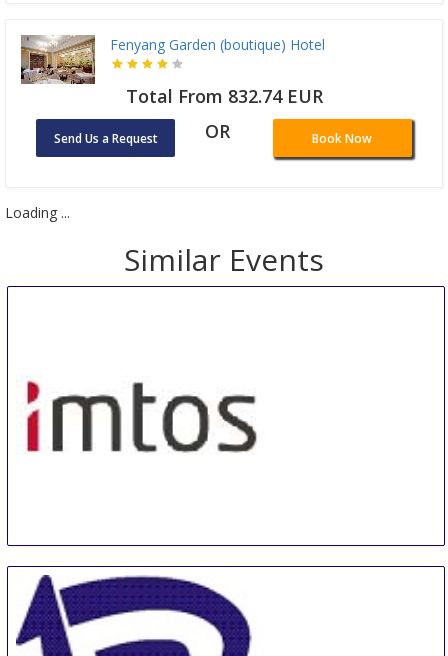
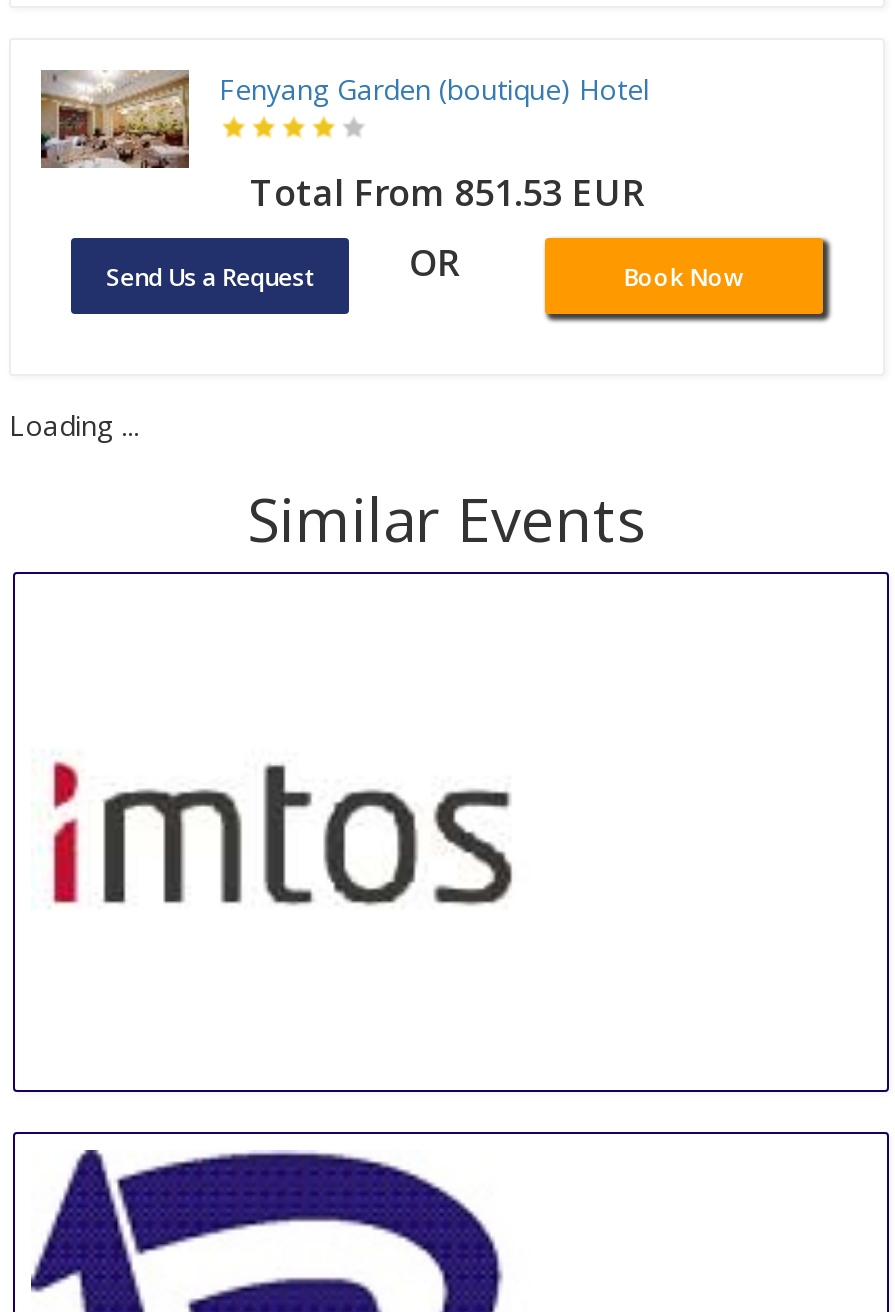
[125,84,322,108] Total From 832.74 EUR -> [250,167,644,215] Total From 851.53 EUR

